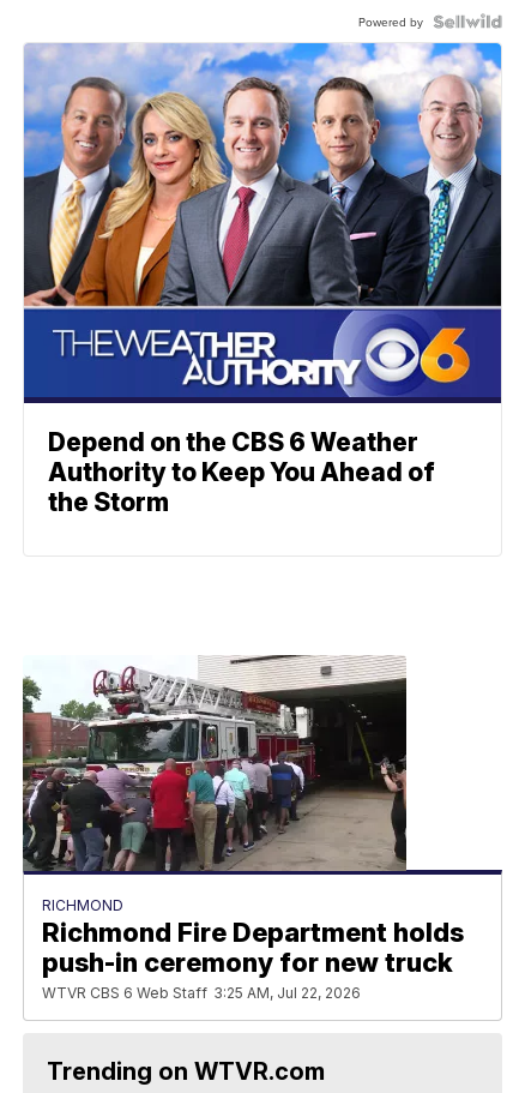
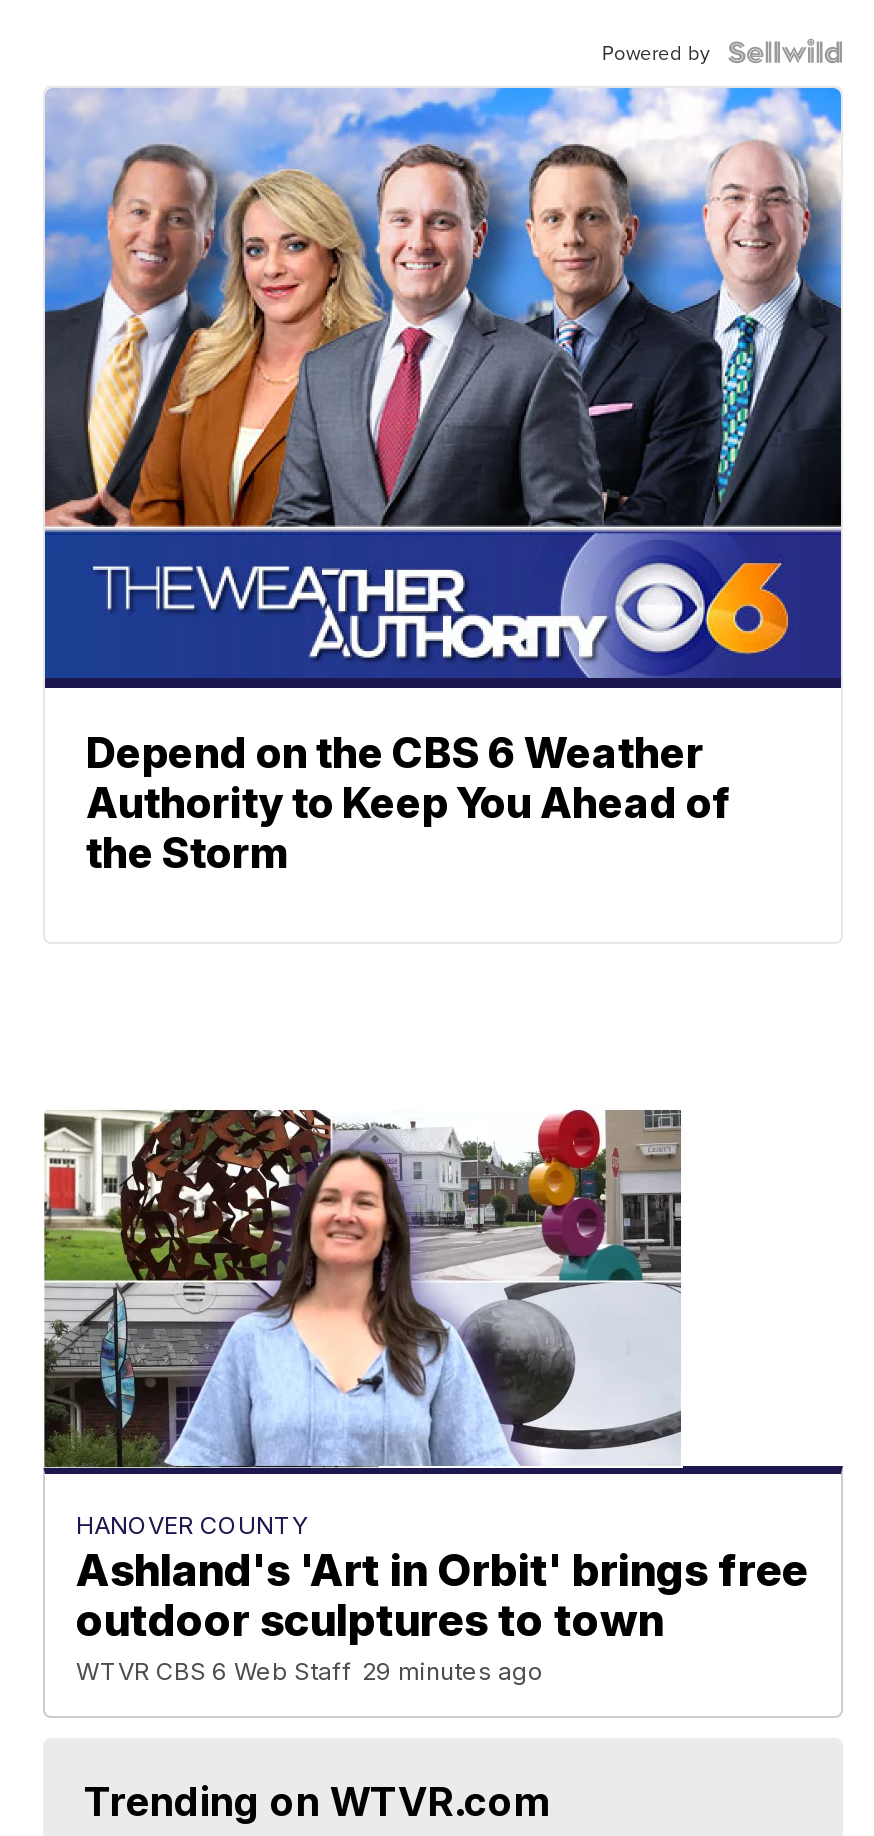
[22,654,464,1001] [image] | RICHMOND | Richmond Fire Department holds | push-in ceremony for new truck | WTVR CBS 6 Web Staff 3:25 AM, Jul 22, 2026 -> [41,1108,808,1685] [image] | HANOVER COUNTY | Ashland's 'Art in Orbit' brings free | outdoor sculptures to town | WTVR CBS 6 Web Staff 29 minutes ago

